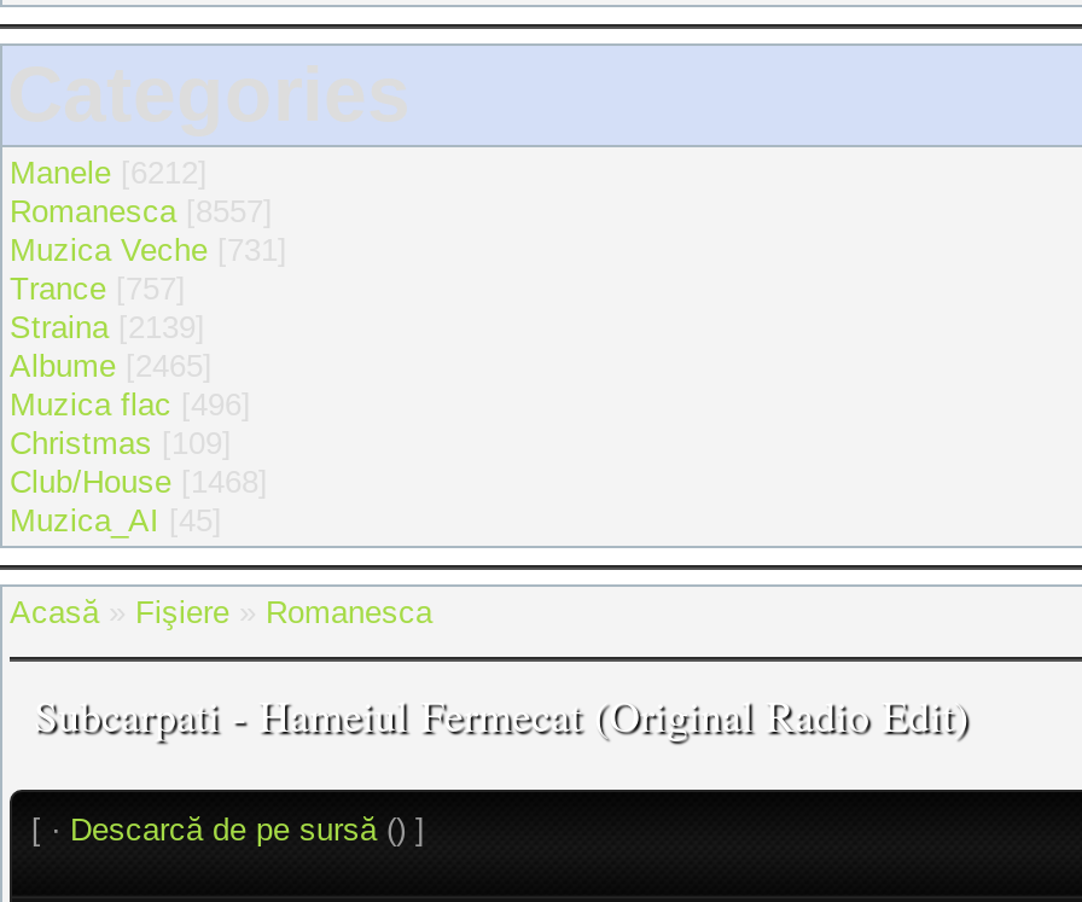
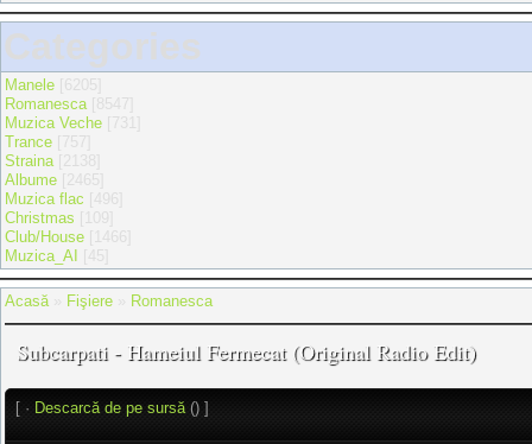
[10,155,208,191] Manele [6212] -> [5,76,102,94] Manele [6205]
[10,193,273,229] Romanesca [8557] -> [5,95,134,113] Romanesca [8547]
[10,309,205,345] Straina [2139] -> [5,152,101,170] Straina [2138]
[10,464,268,500] Club/House [1468] -> [5,228,132,246] Club/House [1466]

